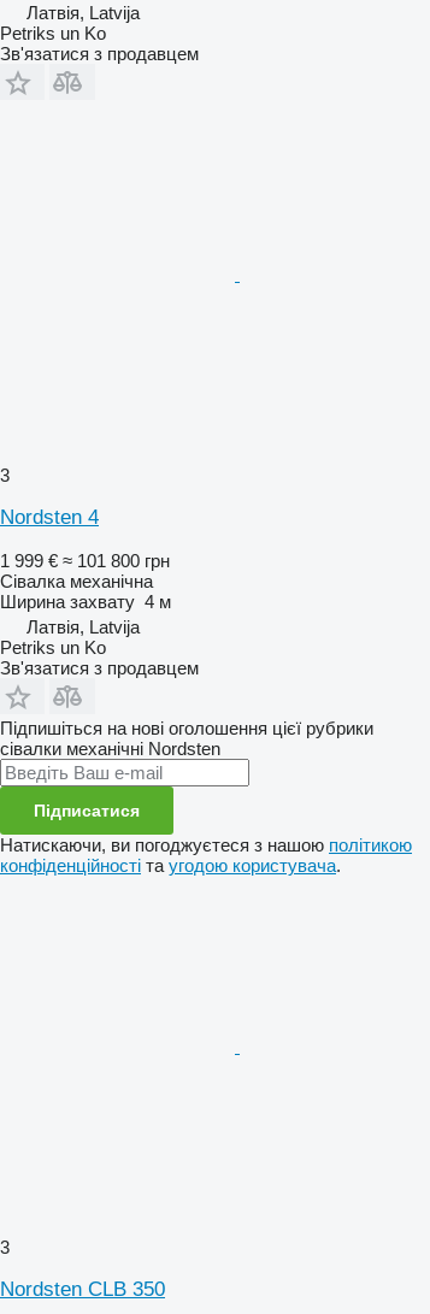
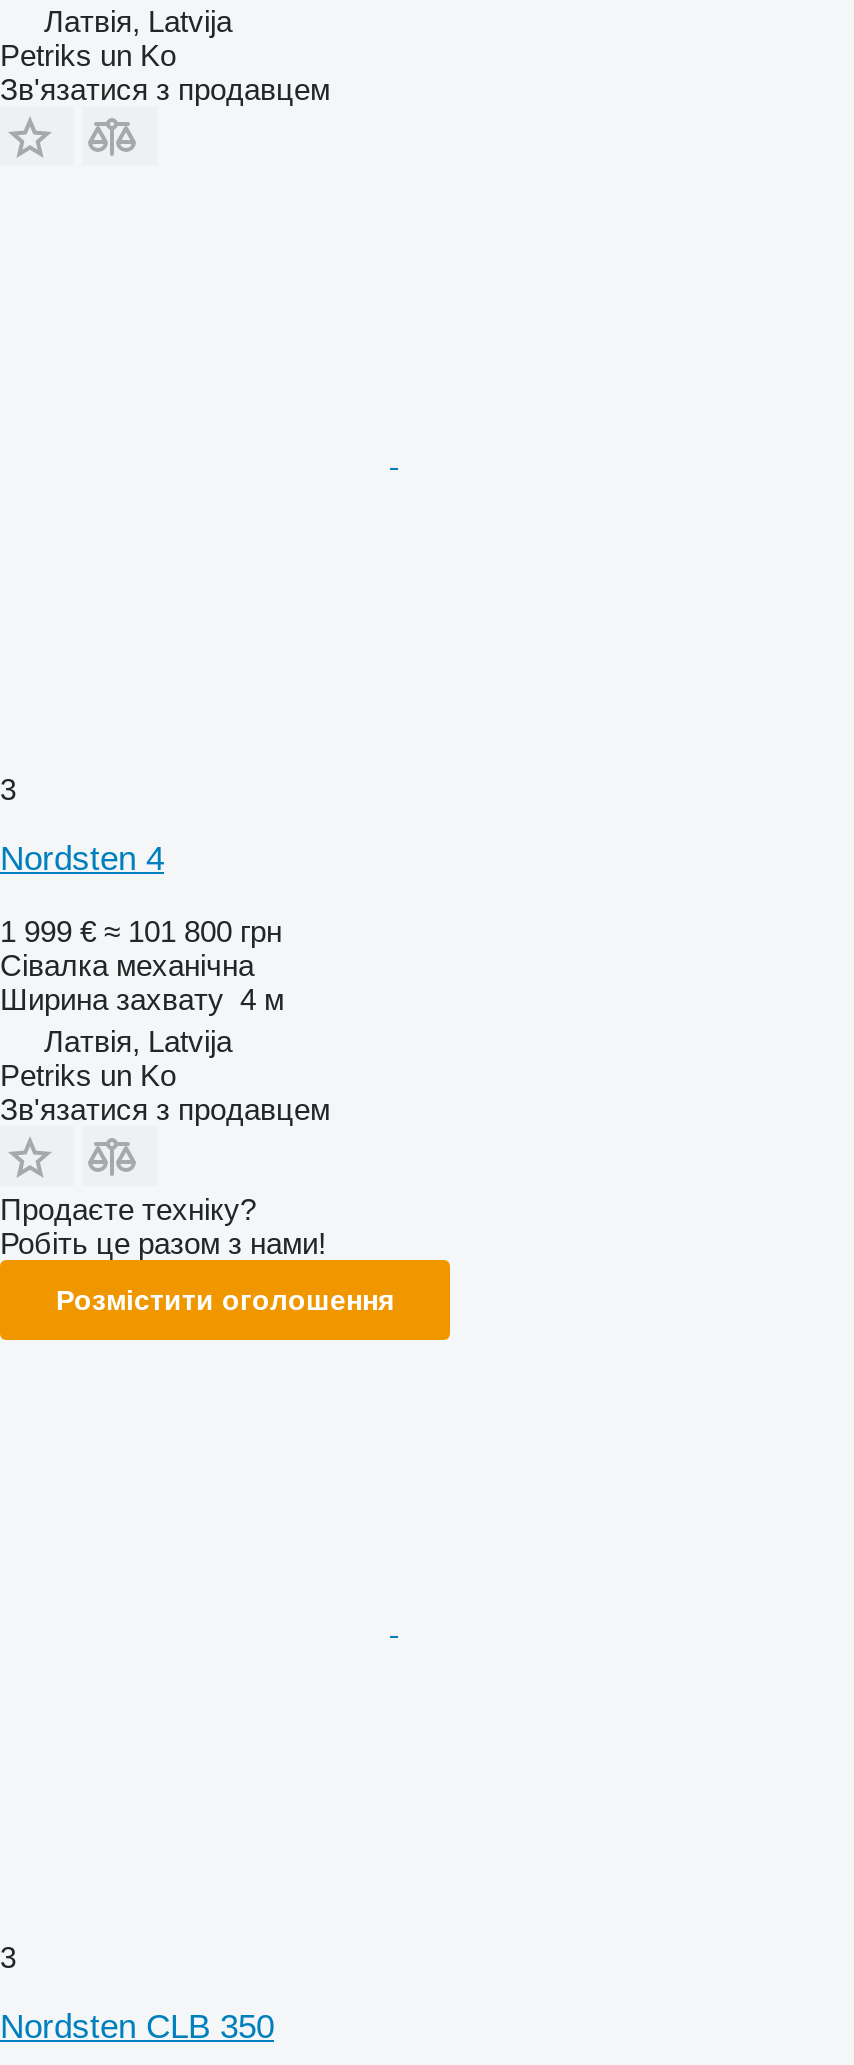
[0,718,412,876] Підпишіться на нові оголошення цієї рубрики | сівалки механічні Nordsten | Підписатися | Натискаючи, ви погоджуєтеся з нашою політикою | конфіденційності та угодою користувача. -> [0,1193,394,1317] Продаєте техніку? | Робіть це разом з нами! | Розмістити оголошення

